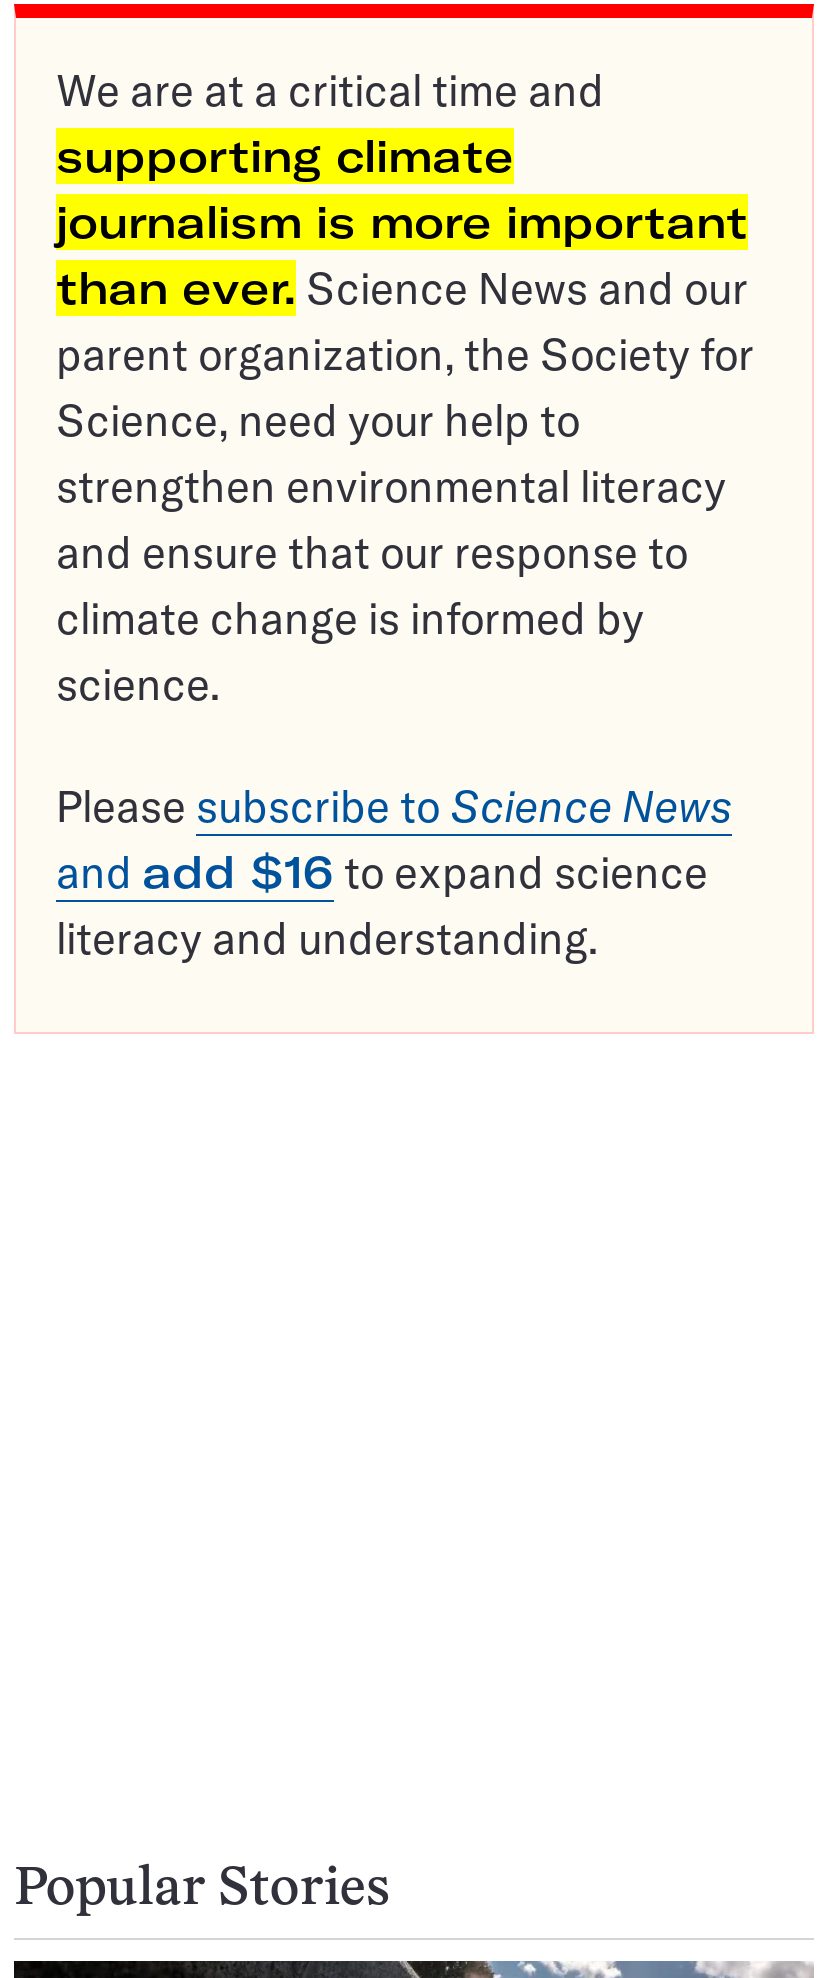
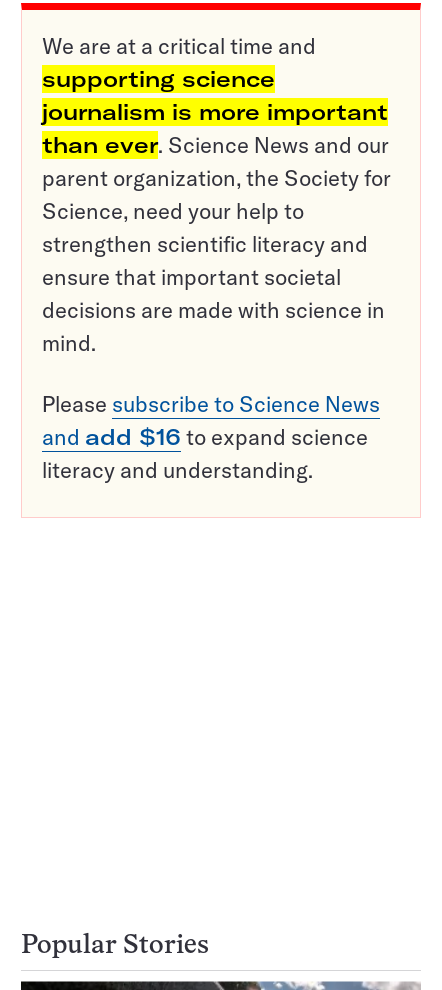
[56,129,514,185] supporting climate -> [42,65,275,93] supporting science
[56,459,726,713] strengthen environmental literacy | and ensure that our response to | climate change is informed by | science. -> [42,230,385,357] strengthen scientific literacy and | ensure that important societal | decisions are made with science in | mind.

